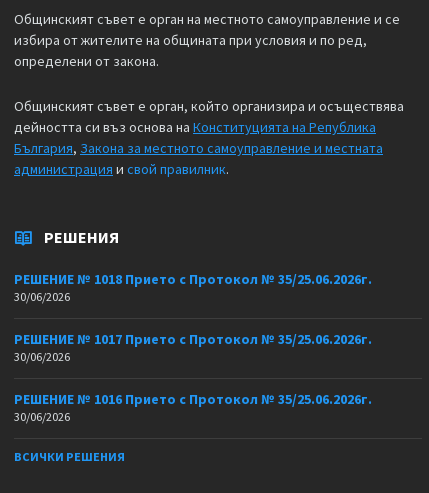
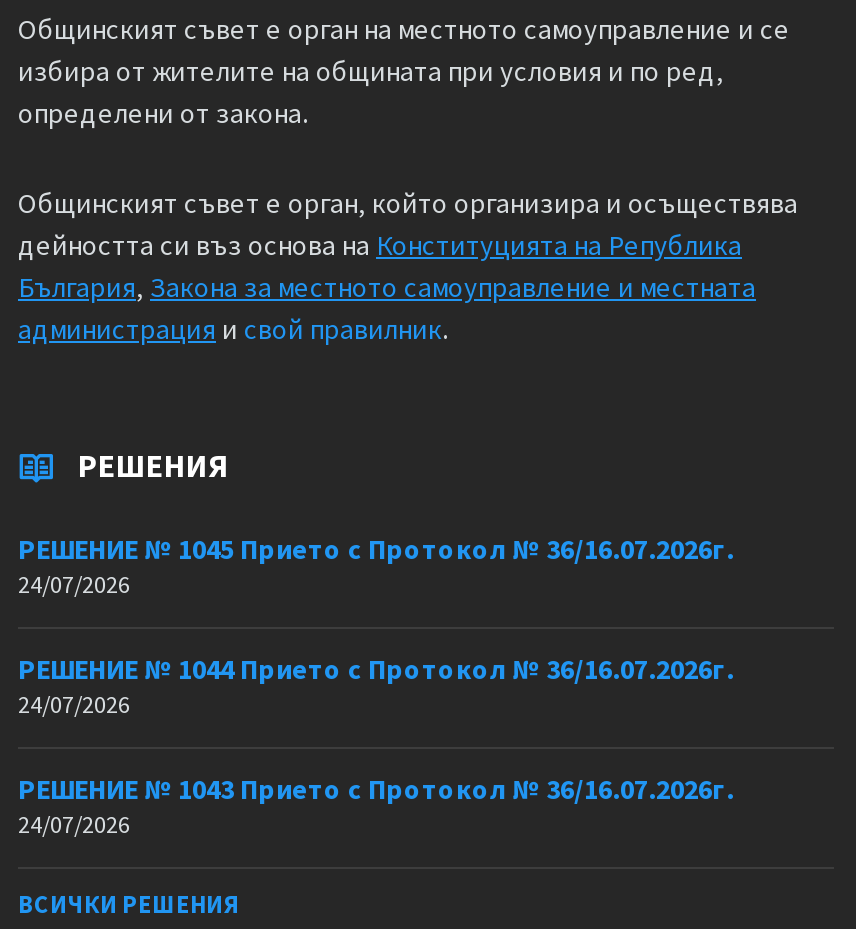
[14,270,372,288] РЕШЕНИЕ № 1018 Прието с Протокол № 35/25.06.2026г. -> [18,531,734,567] РЕШЕНИЕ № 1045 Прието с Протокол № 36/16.07.2026г.
[14,289,70,304] 30/06/2026 -> [18,569,130,599] 24/07/2026
[14,330,372,348] РЕШЕНИЕ № 1017 Прието с Протокол № 35/25.06.2026г. -> [18,651,734,687] РЕШЕНИЕ № 1044 Прието с Протокол № 36/16.07.2026г.
[14,349,70,364] 30/06/2026 -> [18,689,130,719] 24/07/2026
[14,390,372,408] РЕШЕНИЕ № 1016 Прието с Протокол № 35/25.06.2026г. -> [18,771,734,807] РЕШЕНИЕ № 1043 Прието с Протокол № 36/16.07.2026г.
[14,409,70,424] 30/06/2026 -> [18,809,130,839] 24/07/2026

